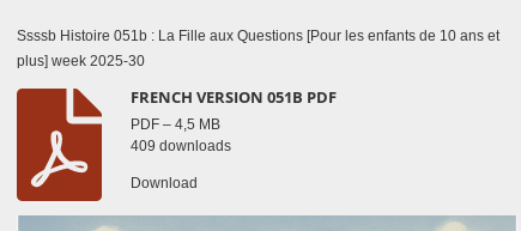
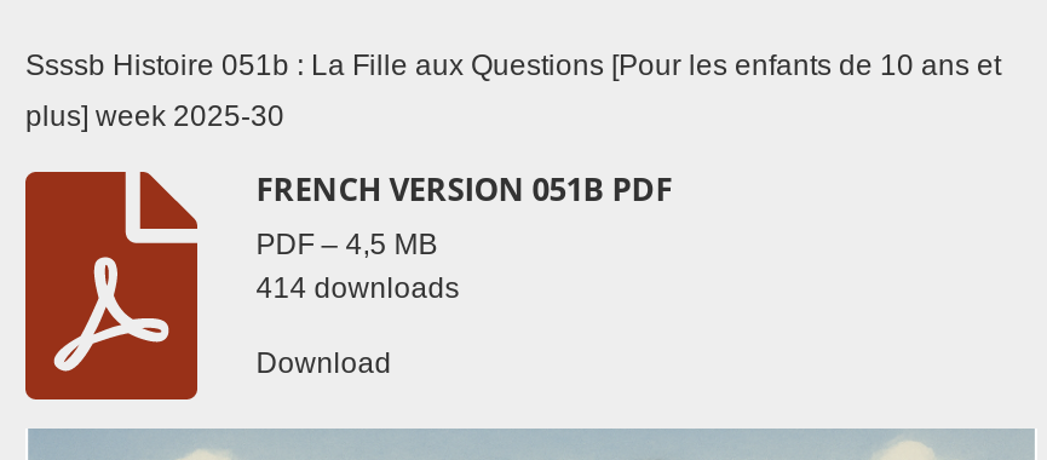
[131,137,231,154] 409 downloads -> [256,271,459,305] 414 downloads

